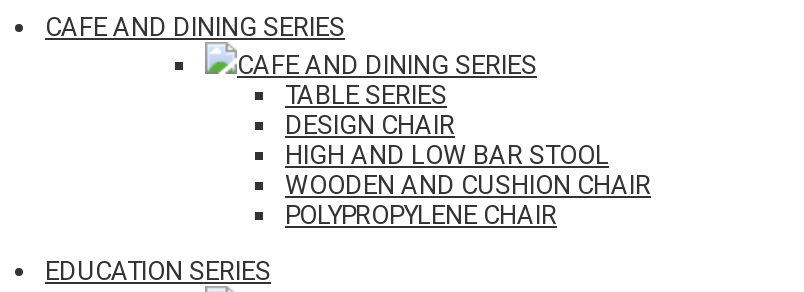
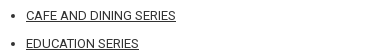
[237,50,651,230] CAFE AND DINING SERIES | TABLE SERIES | DESIGN CHAIR | HIGH AND LOW BAR STOOL | WOODEN AND CUSHION CHAIR | POLYPROPYLENE CHAIR -> none

